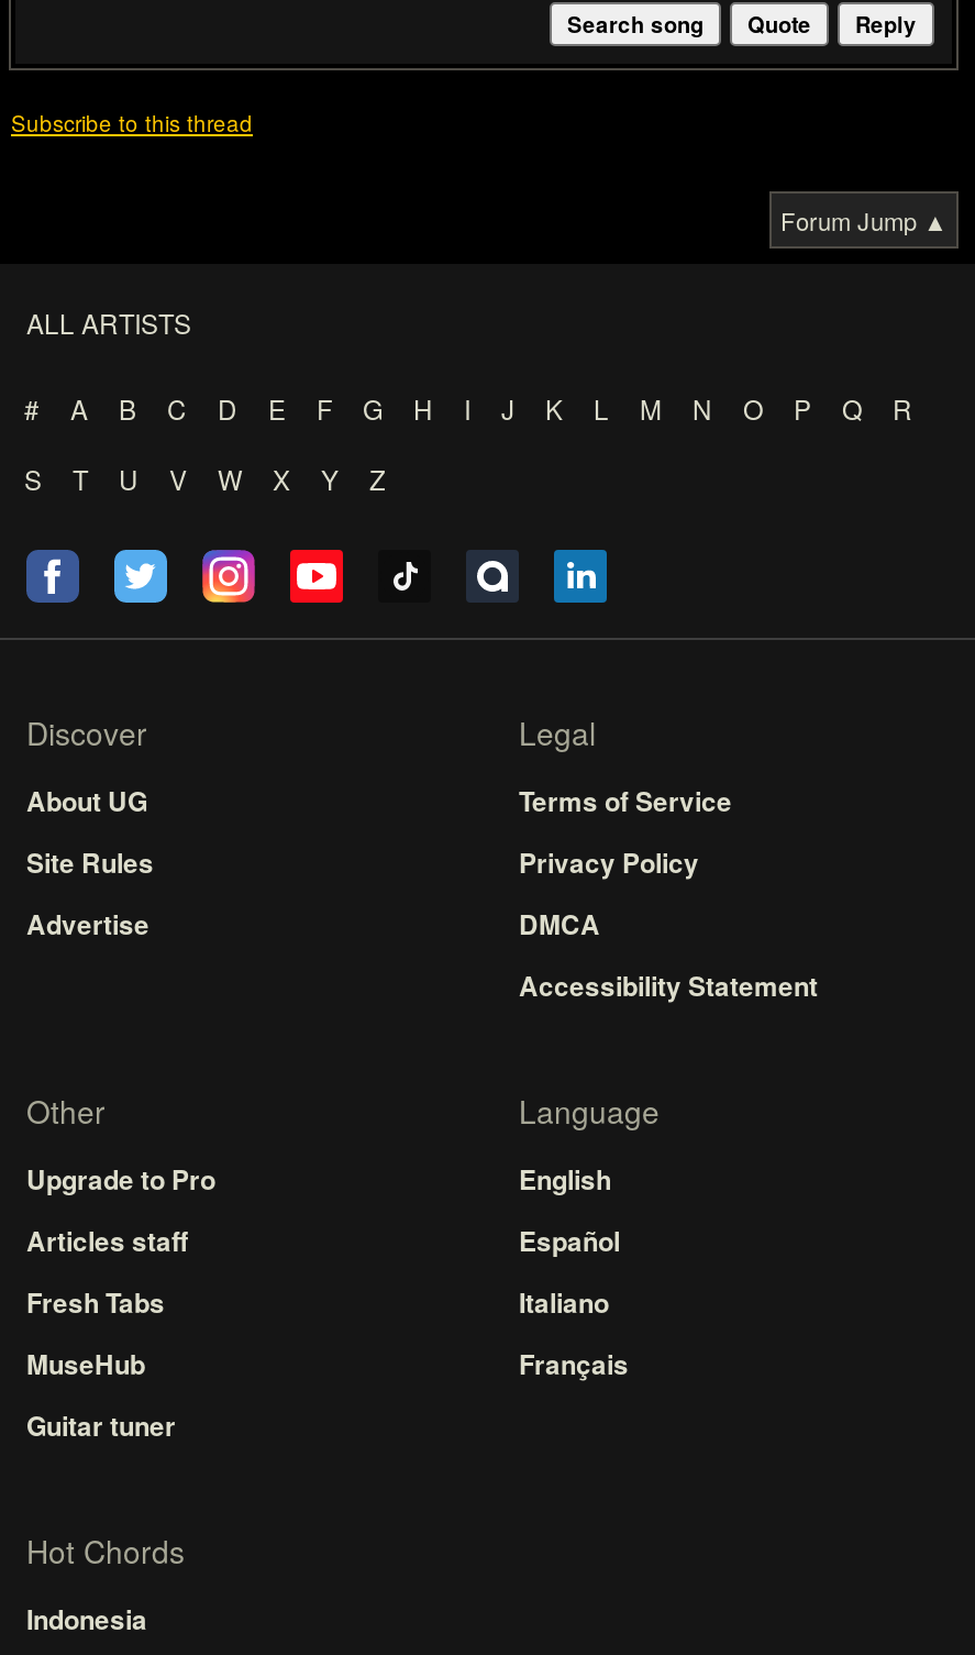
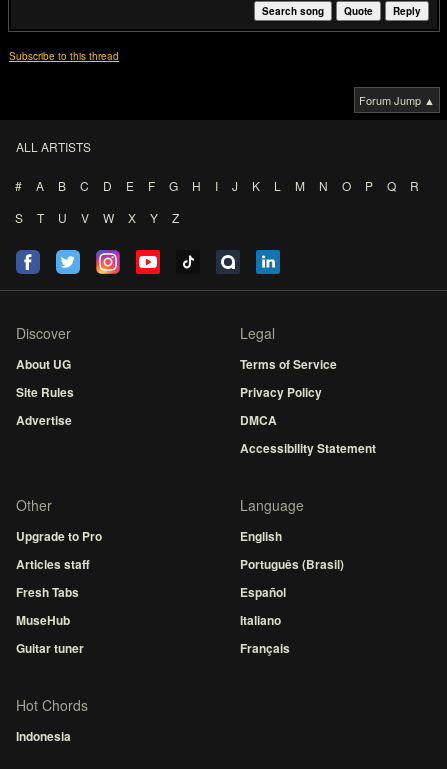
moved [519,1221,629,1383] -> [240,583,290,657]: Español | Italiano | Français
none -> [240,555,344,573] Português (Brasil)

